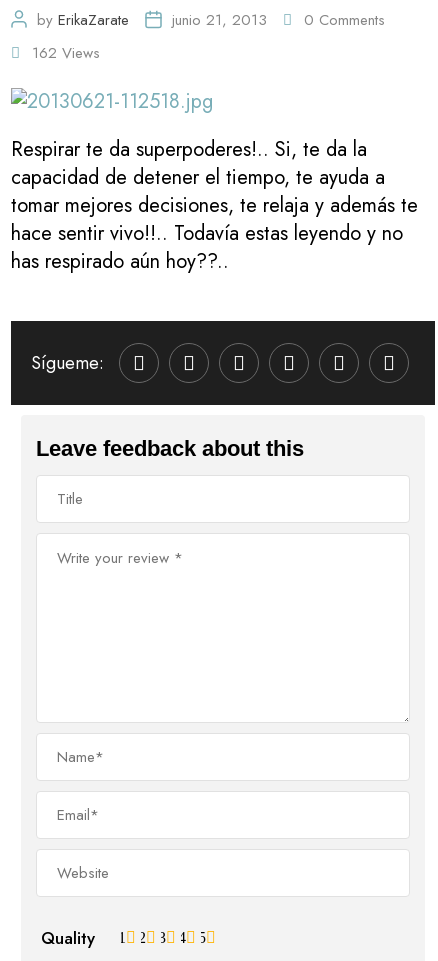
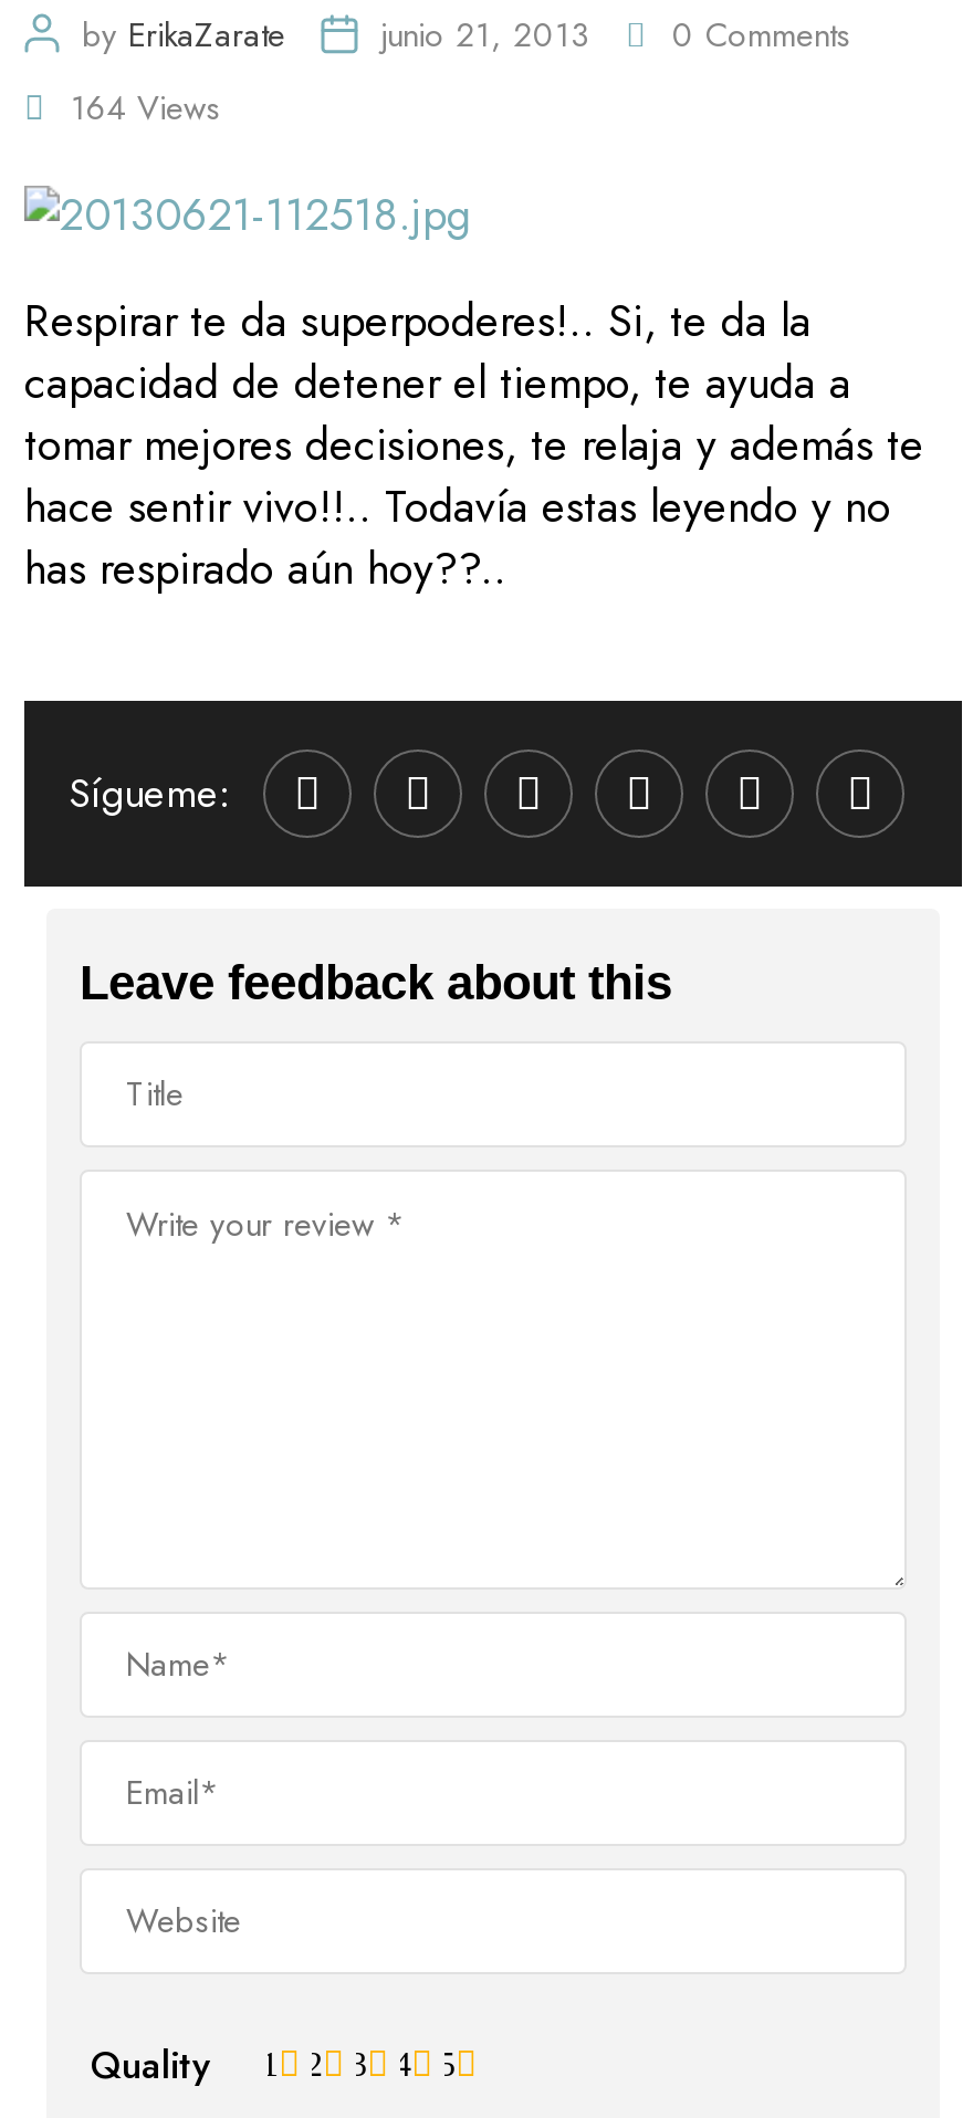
[32,42,100,64] 162 Views -> [71,84,221,133] 164 Views

